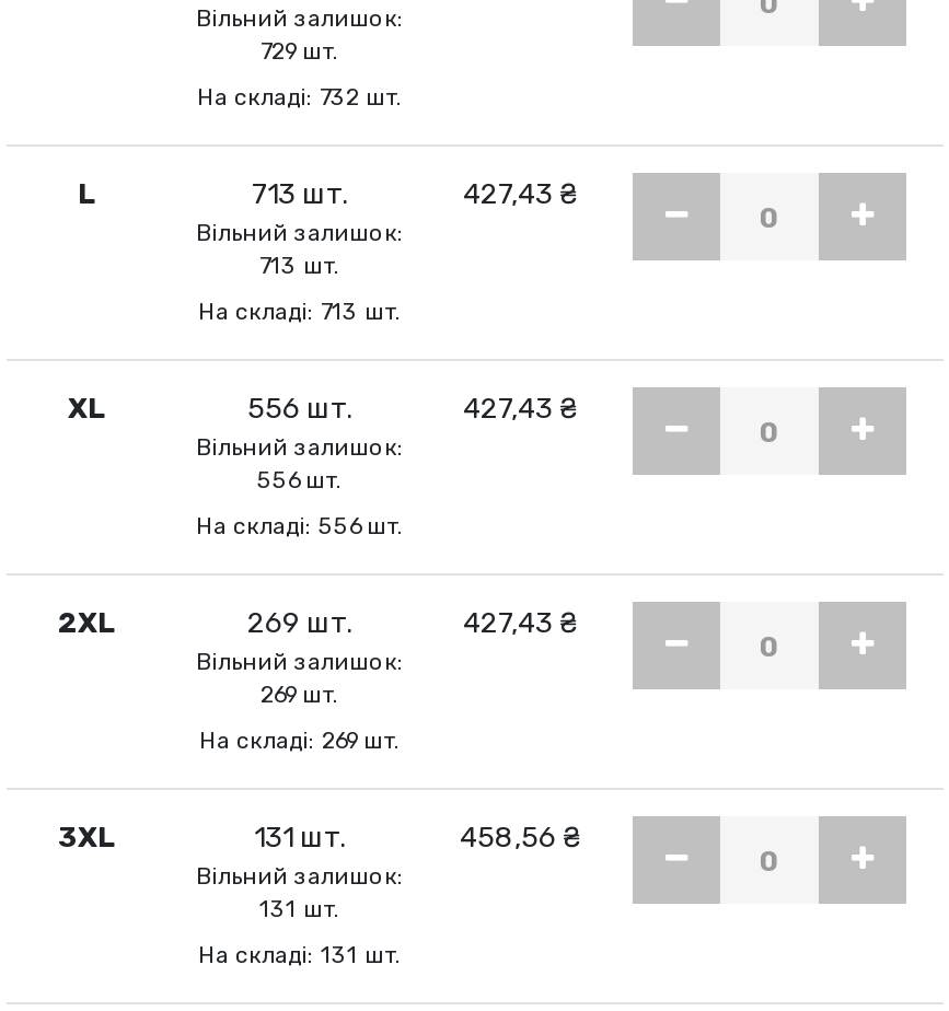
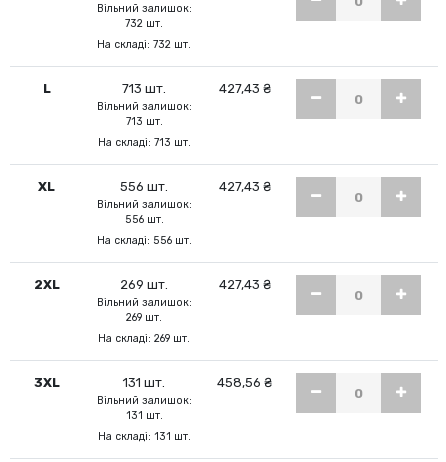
[261,37,339,66] 729 шт. -> [125,17,163,30] 732 шт.

